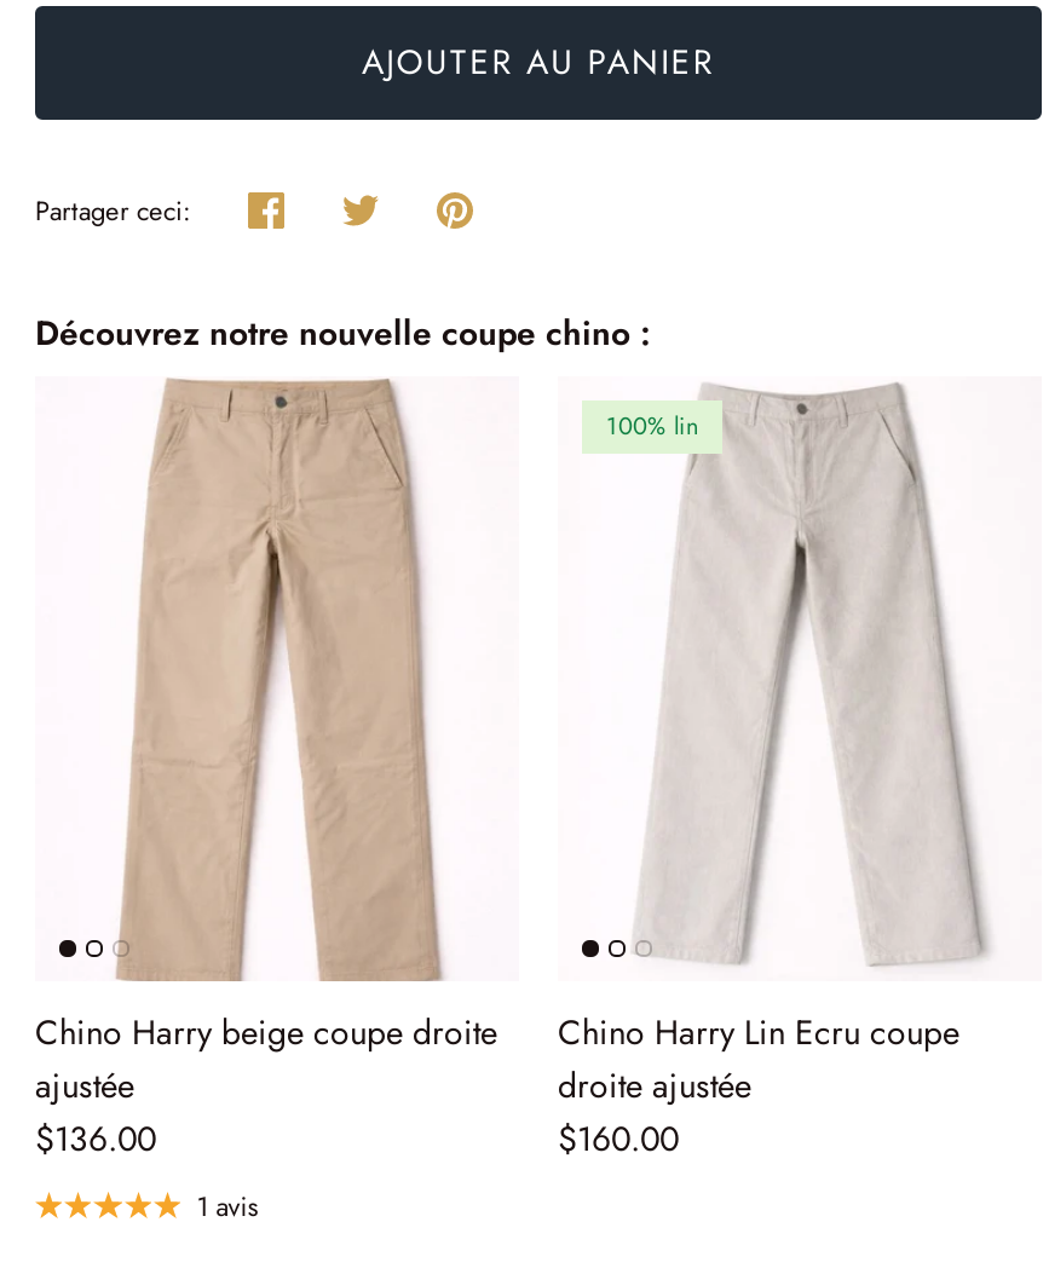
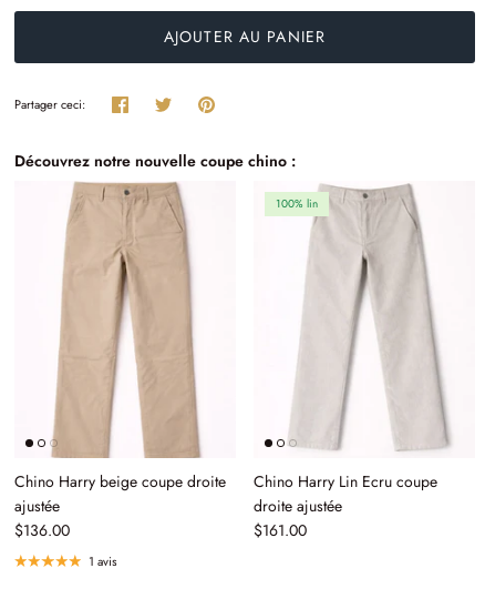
[558,1114,679,1162] $160.00 -> [254,519,307,541] $161.00

